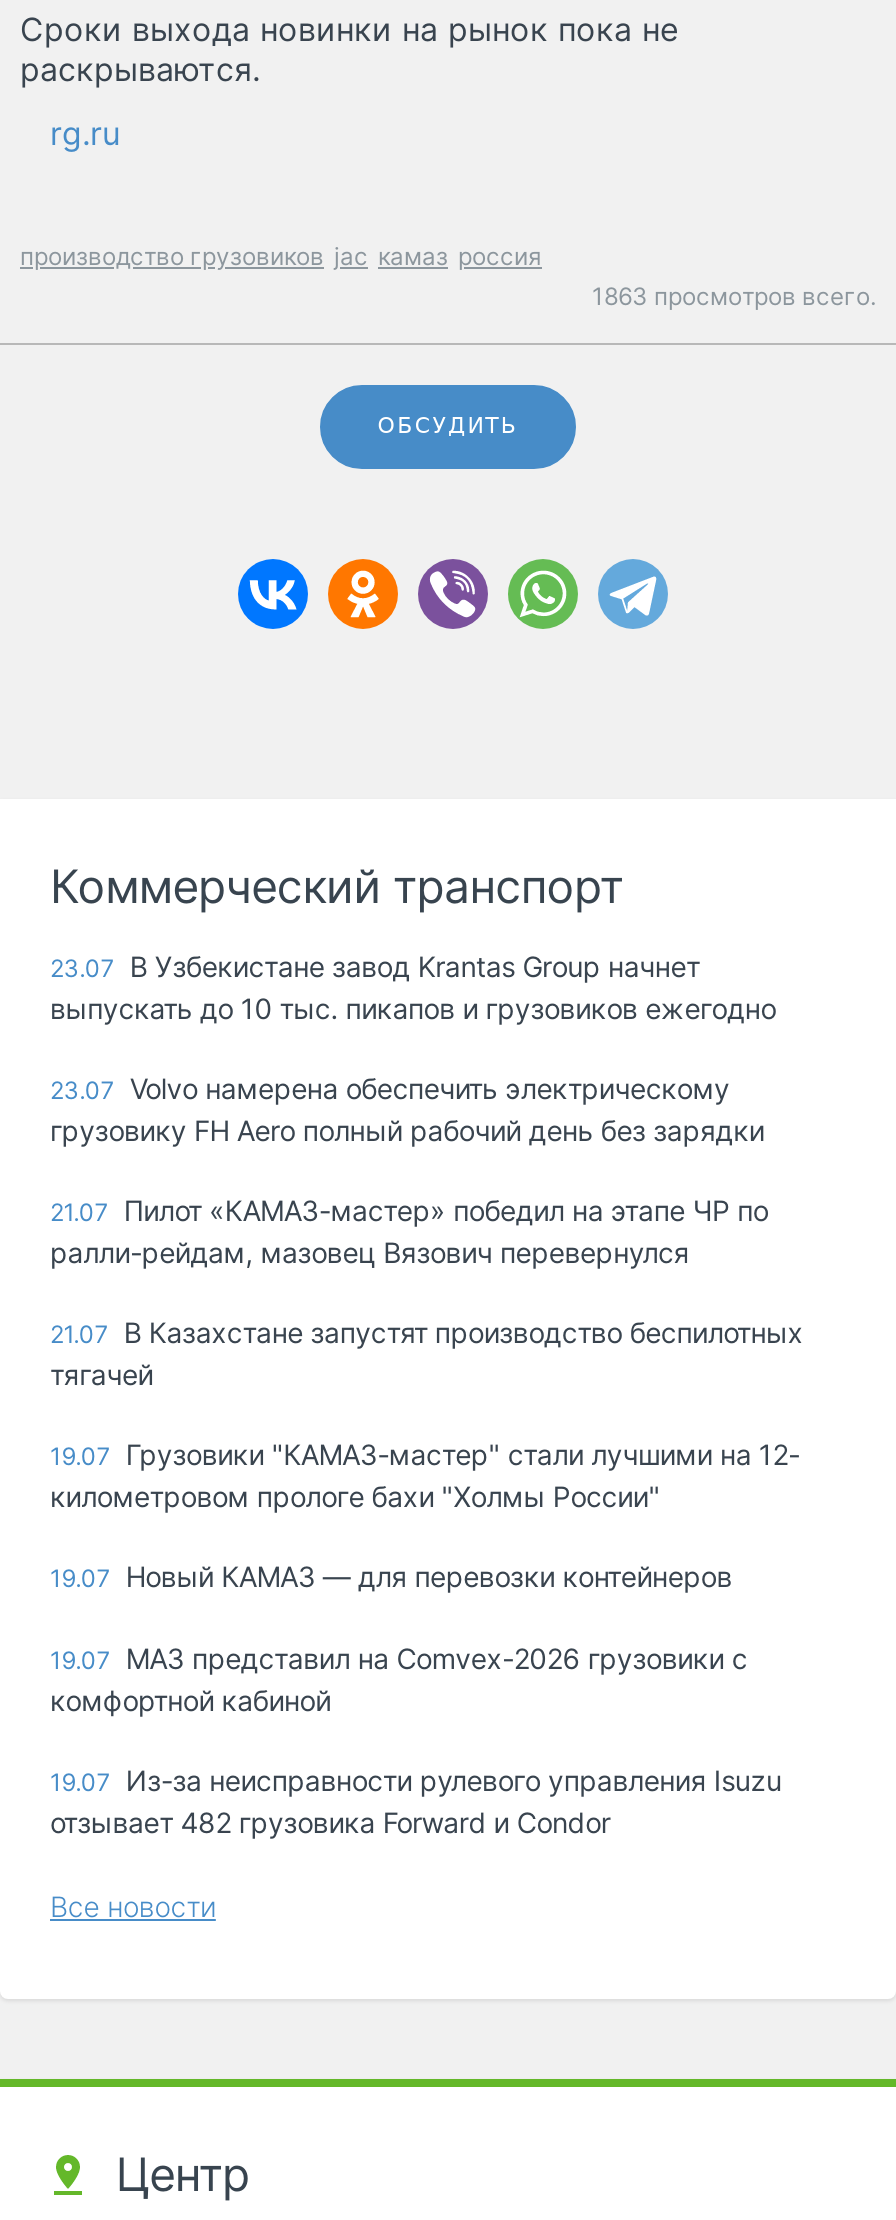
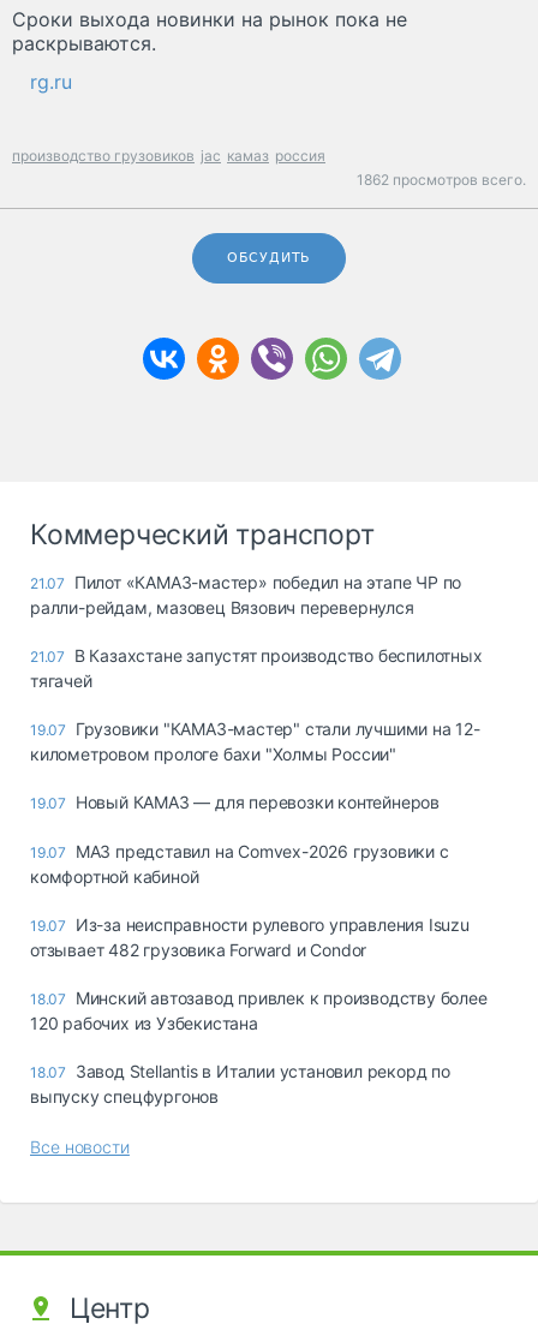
[592,281,876,311] 1863 просмотров всего. -> [357,171,526,189] 1862 просмотров всего.
[50,949,776,1147] 23.07 В Узбекистане завод Krantas Group начнет | выпускать до 10 тыс. пикапов и грузовиков ежегодно | 23.07 Volvo намерена обеспечить электрическому | грузовику FH Aero полный рабочий день без зарядки -> none
moved [50,1193,803,1839] -> [30,572,482,960]: 21.07 Пилот «КАМАЗ-мастер» победил на этапе ЧР по | ралли-рейдам, мазовец Вязович перевернулся | 21.07 В Казахстане запустят производство беспилотных | ... | 19.07 Из-за неисправности рулевого управления Isuzu | отзывает 482 грузовика Forward и Condor
none -> [30,988,487,1107] 18.07 Минский автозавод привлек к производству более | 120 рабочих из Узбекистана | 18.07 Завод Stellantis в Италии установил рекорд по | выпуску спецфургонов

